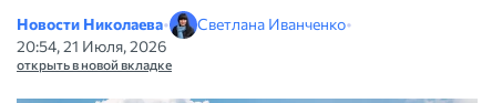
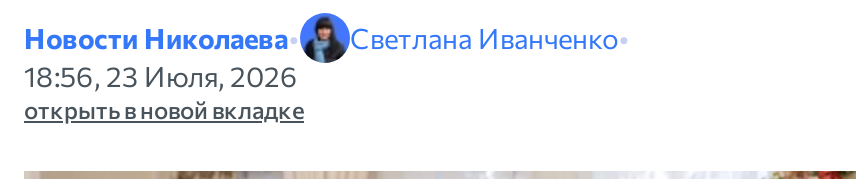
[17,36,167,55] 20:54, 21 Июля, 2026 -> [24,59,298,93] 18:56, 23 Июля, 2026

